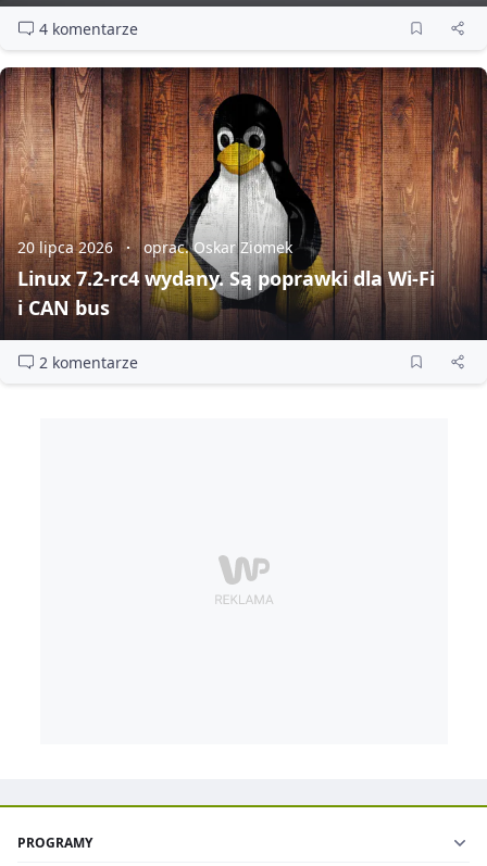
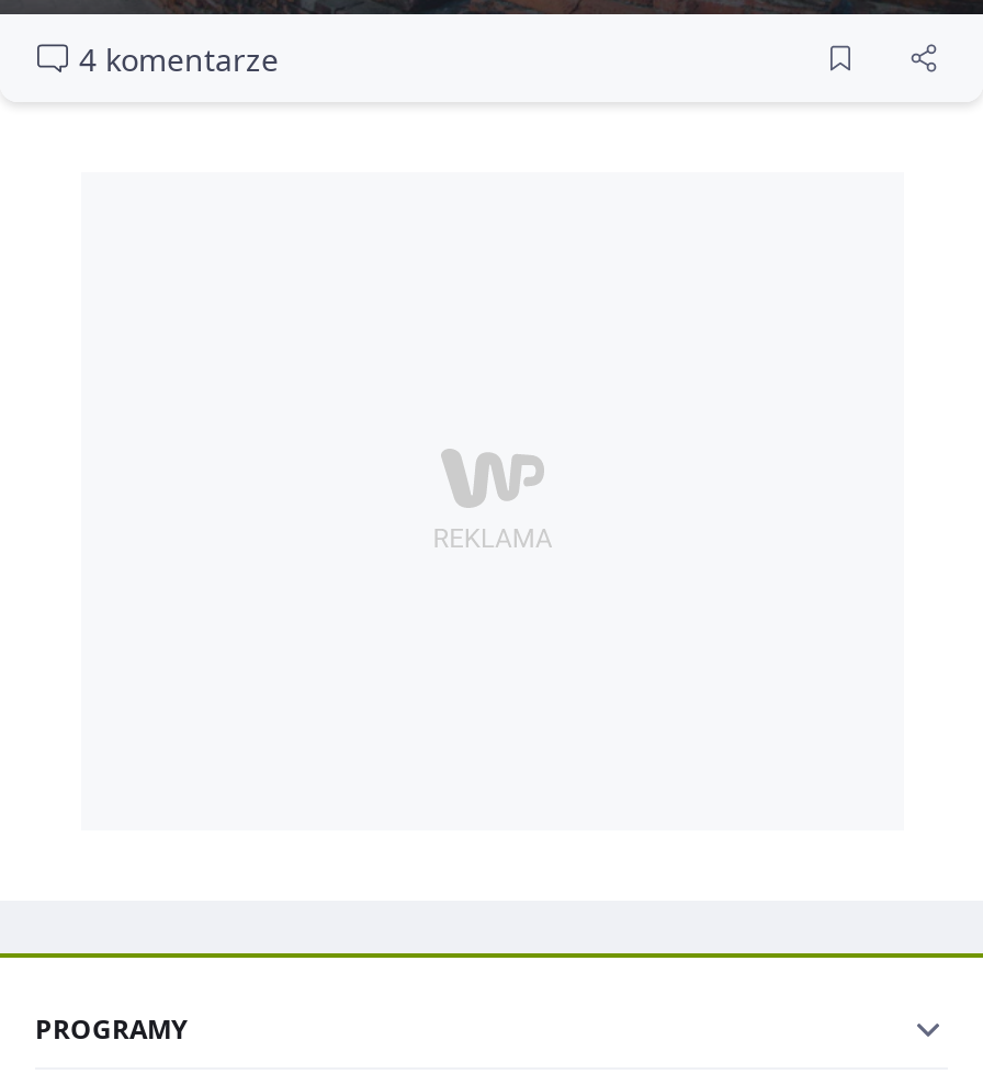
[3,66,484,372] [image] | 20 lipca 2026 | oprac. Oskar Ziomek | Linux 7.2‑rc4 wydany. Są poprawki dla Wi‑Fi | i CAN bus | 2 komentarze -> none

